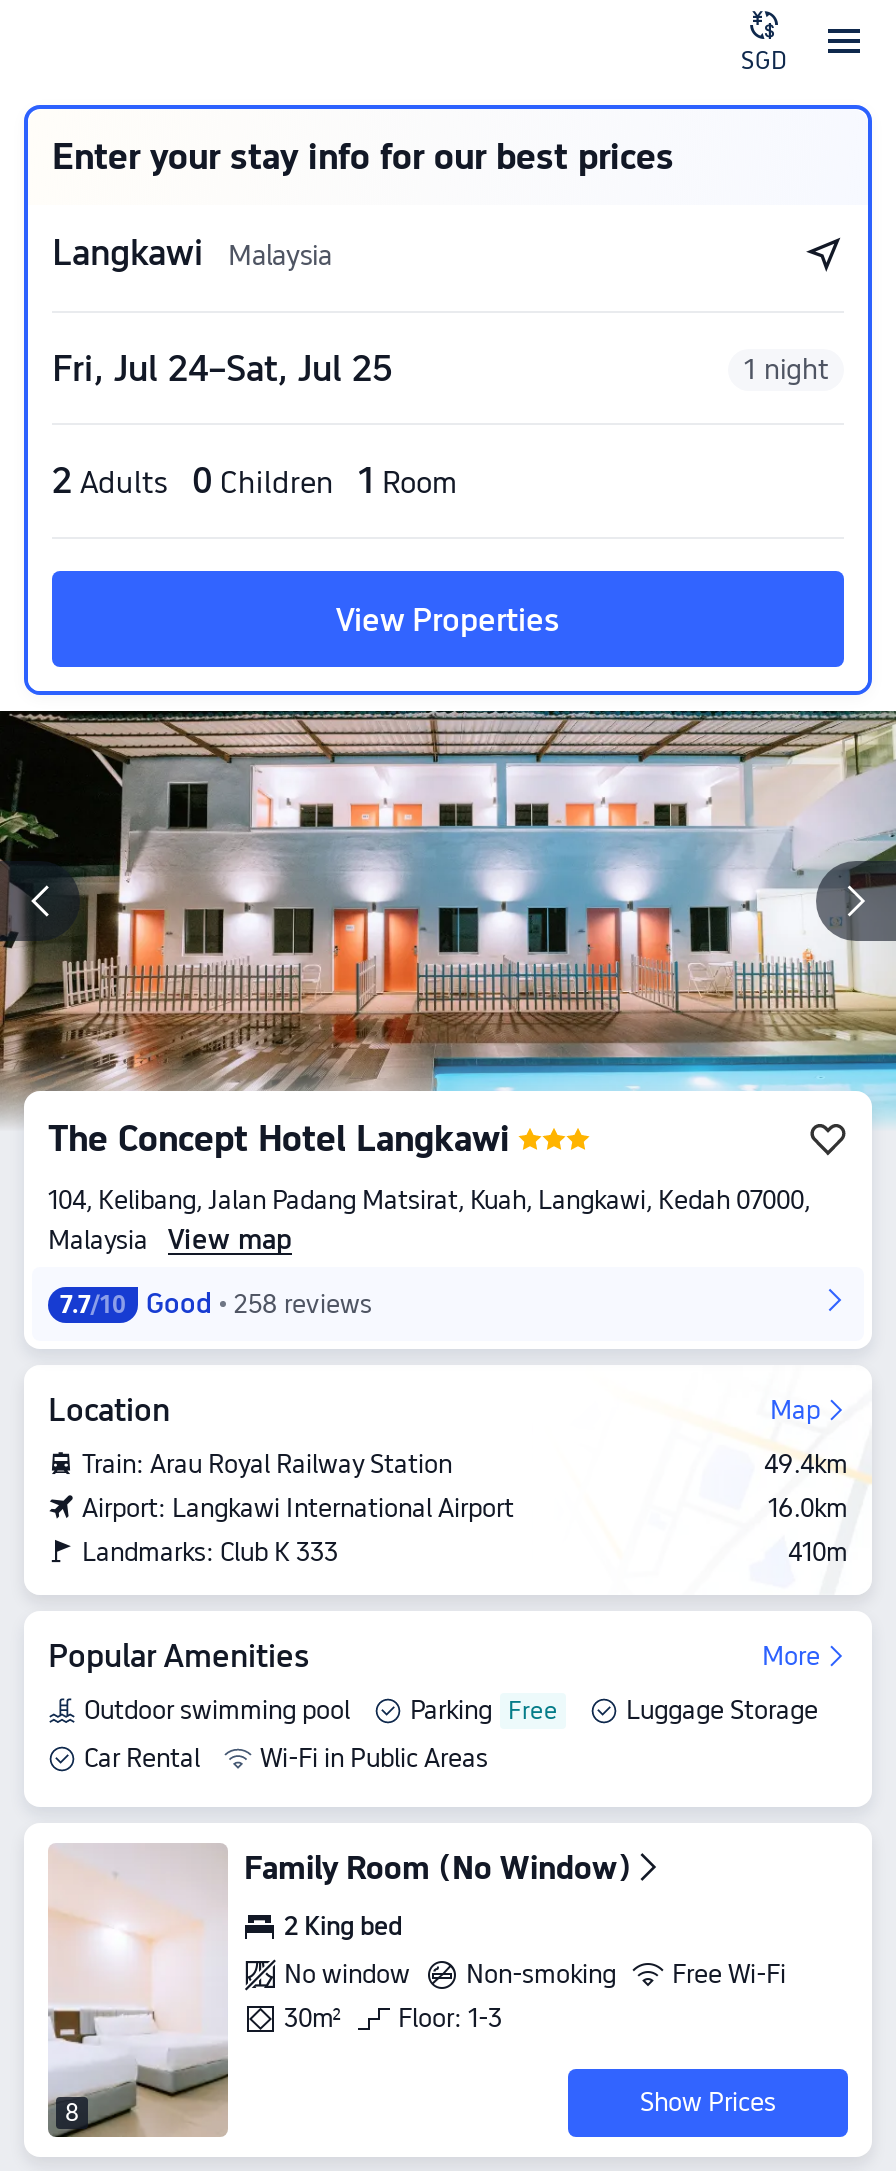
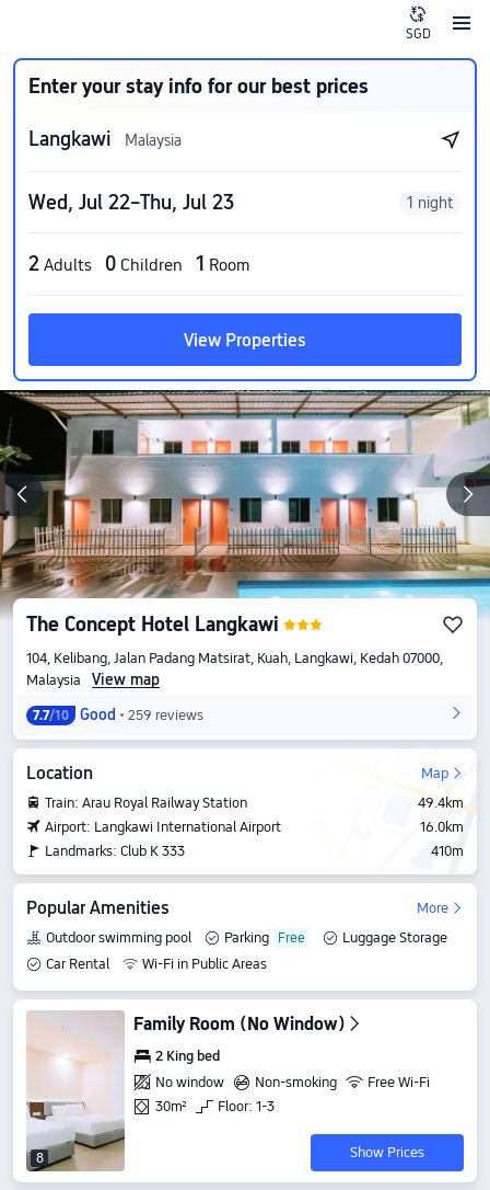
[52,347,392,389] Fri, Jul 24–Sat, Jul 25 -> [28,191,234,214] Wed, Jul 22–Thu, Jul 23
[234,1289,372,1319] 258 reviews -> [128,707,203,723] 259 reviews

